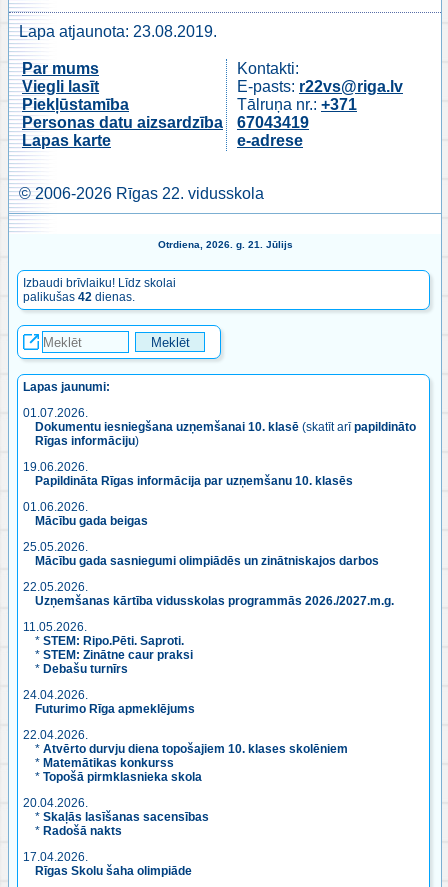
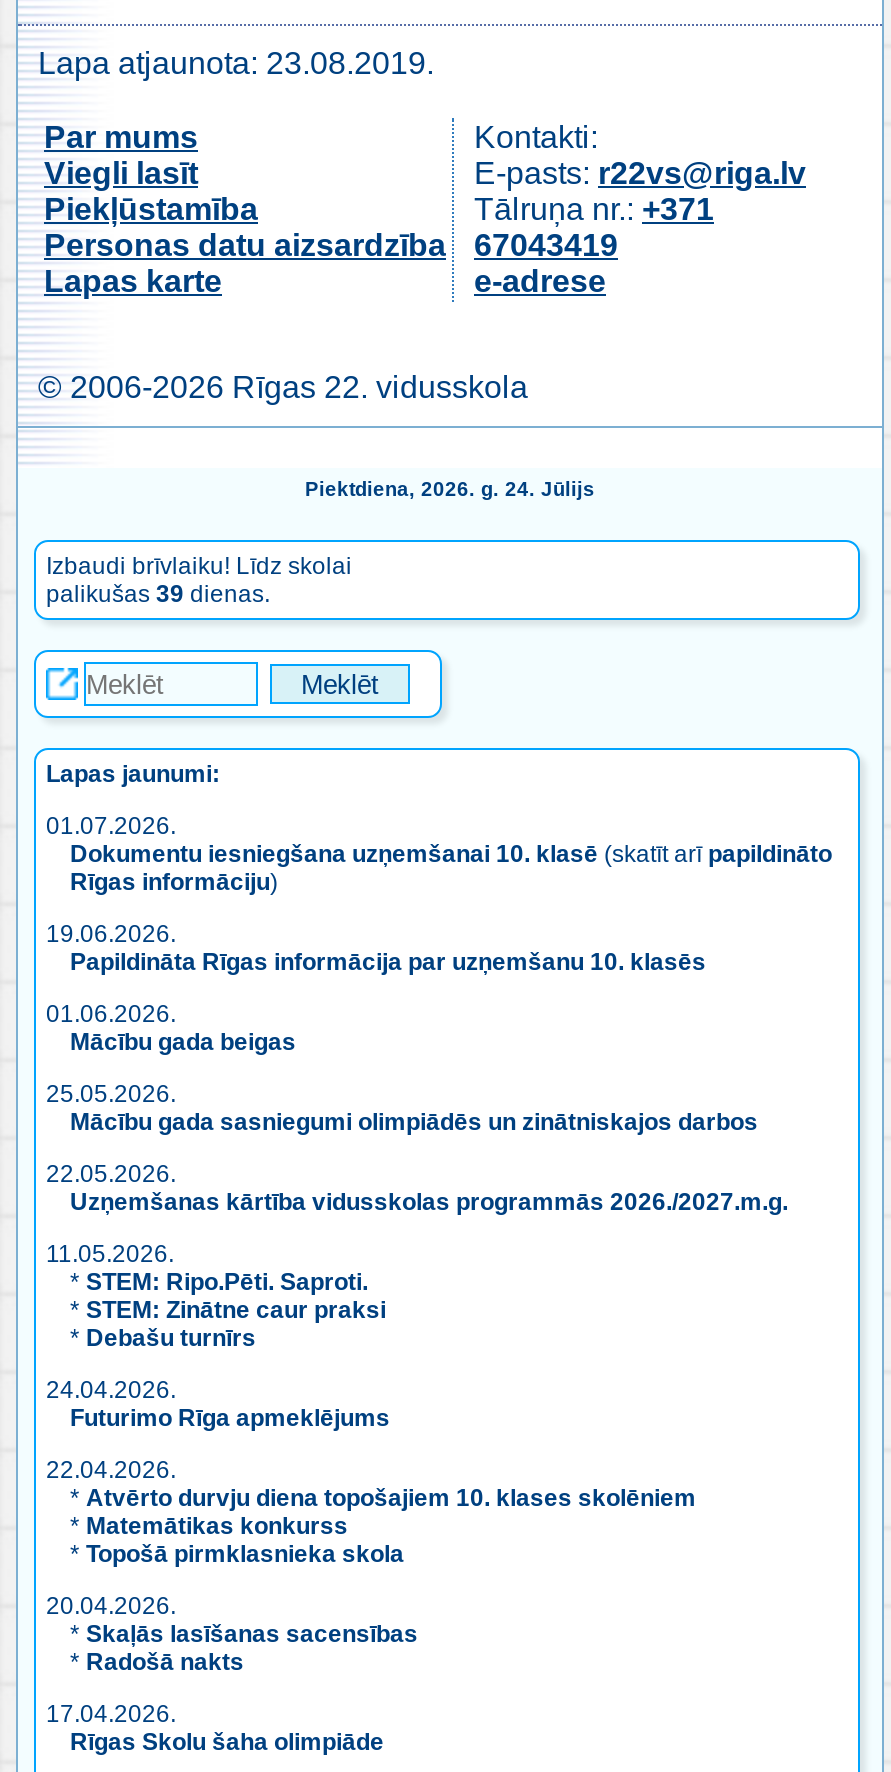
[157,239,292,250] Otrdiena, 2026. g. 21. Jūlijs -> [305,479,595,501] Piektdiena, 2026. g. 24. Jūlijs
[23,290,135,304] palikušas 42 dienas. -> [46,581,270,609] palikušas 39 dienas.

